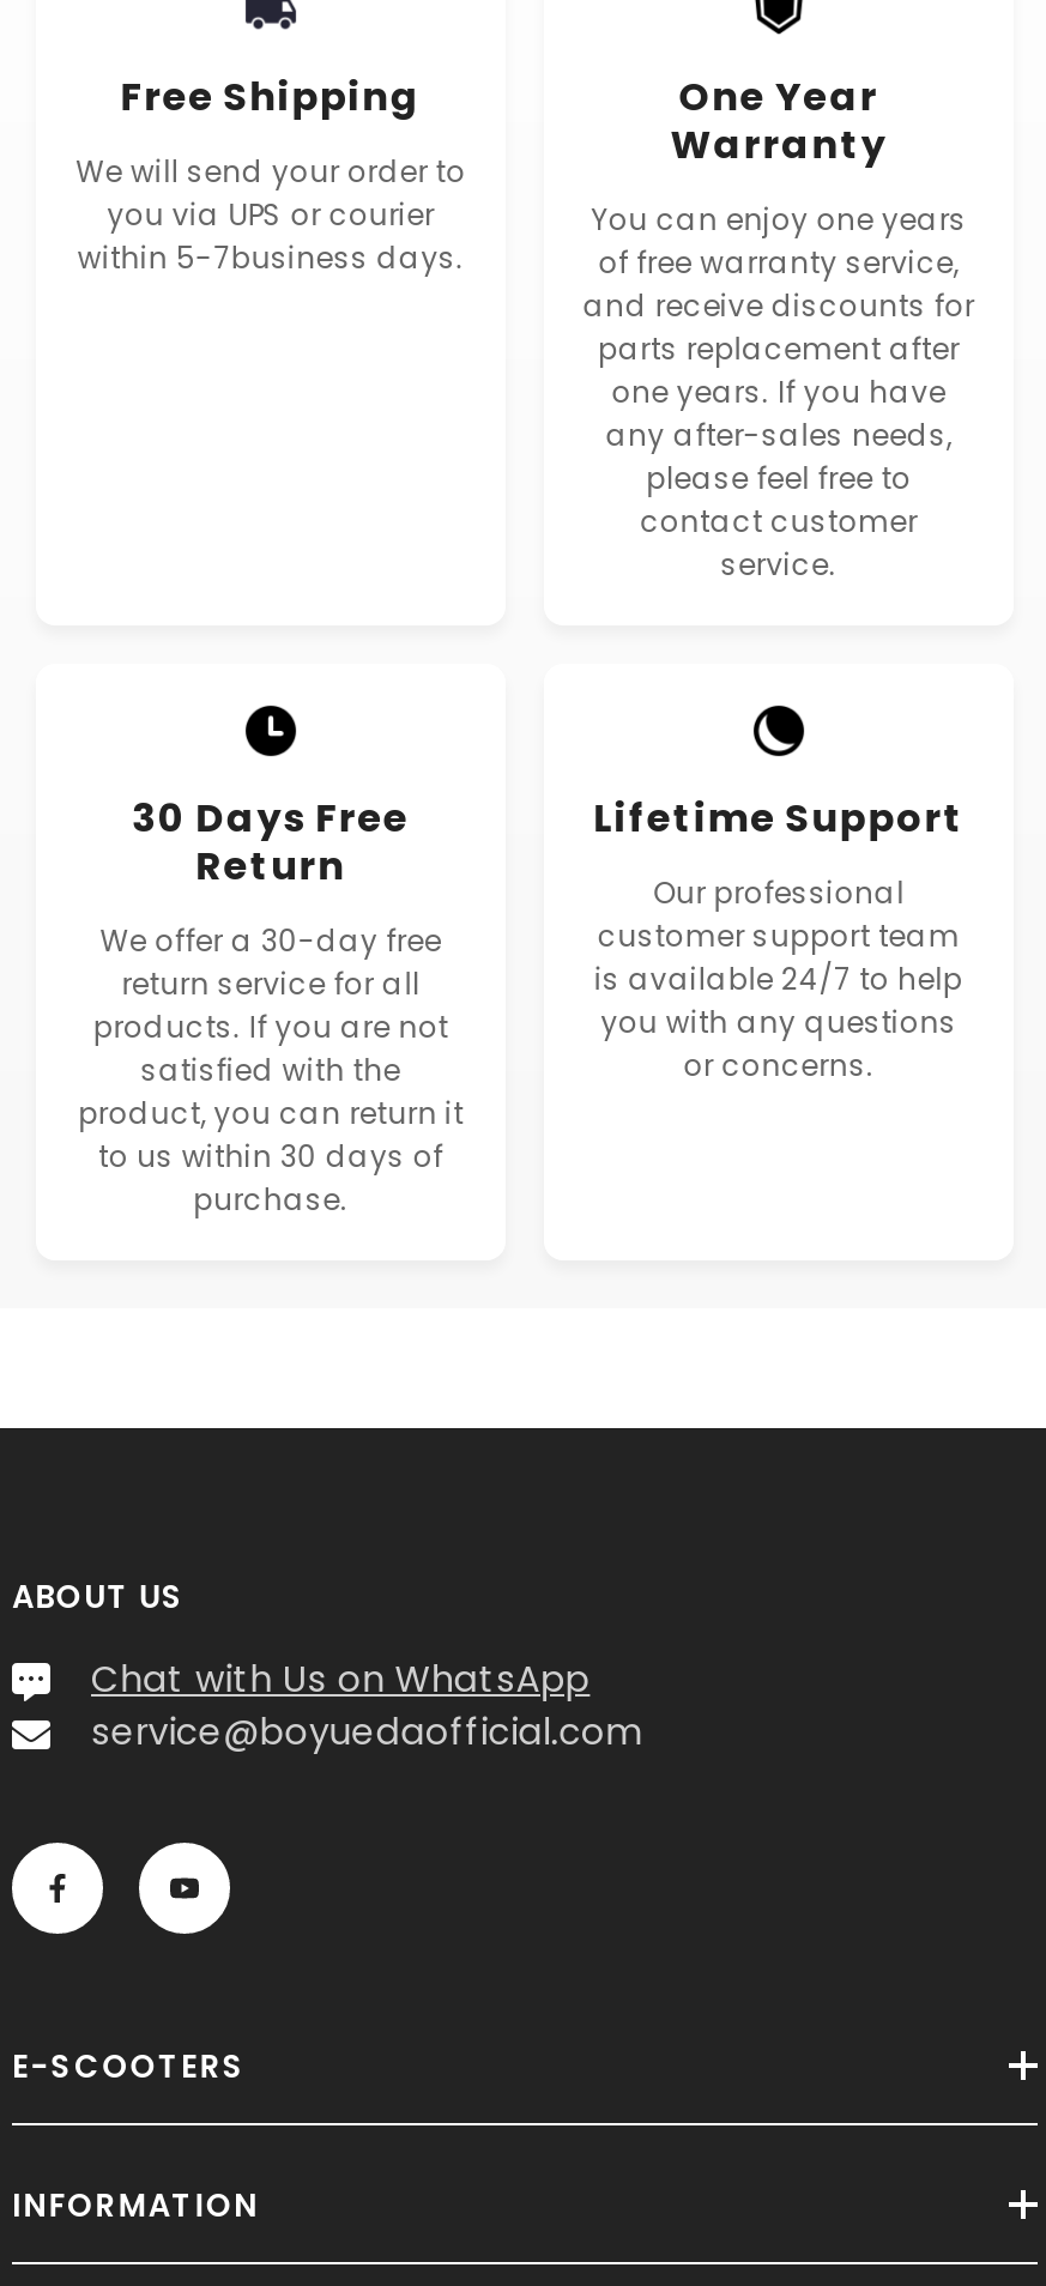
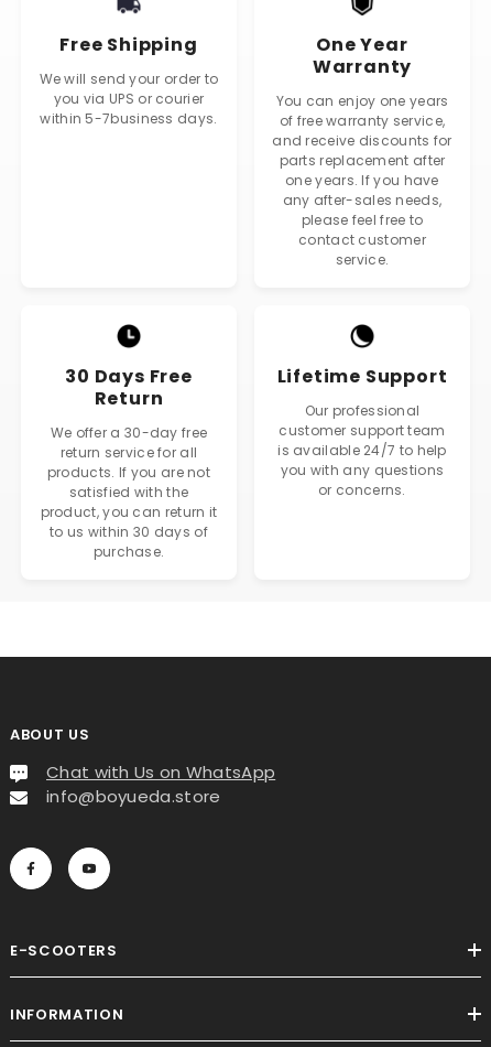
[91,1705,642,1756] service@boyuedaofficial.com -> [46,784,221,808] info@boyueda.store

